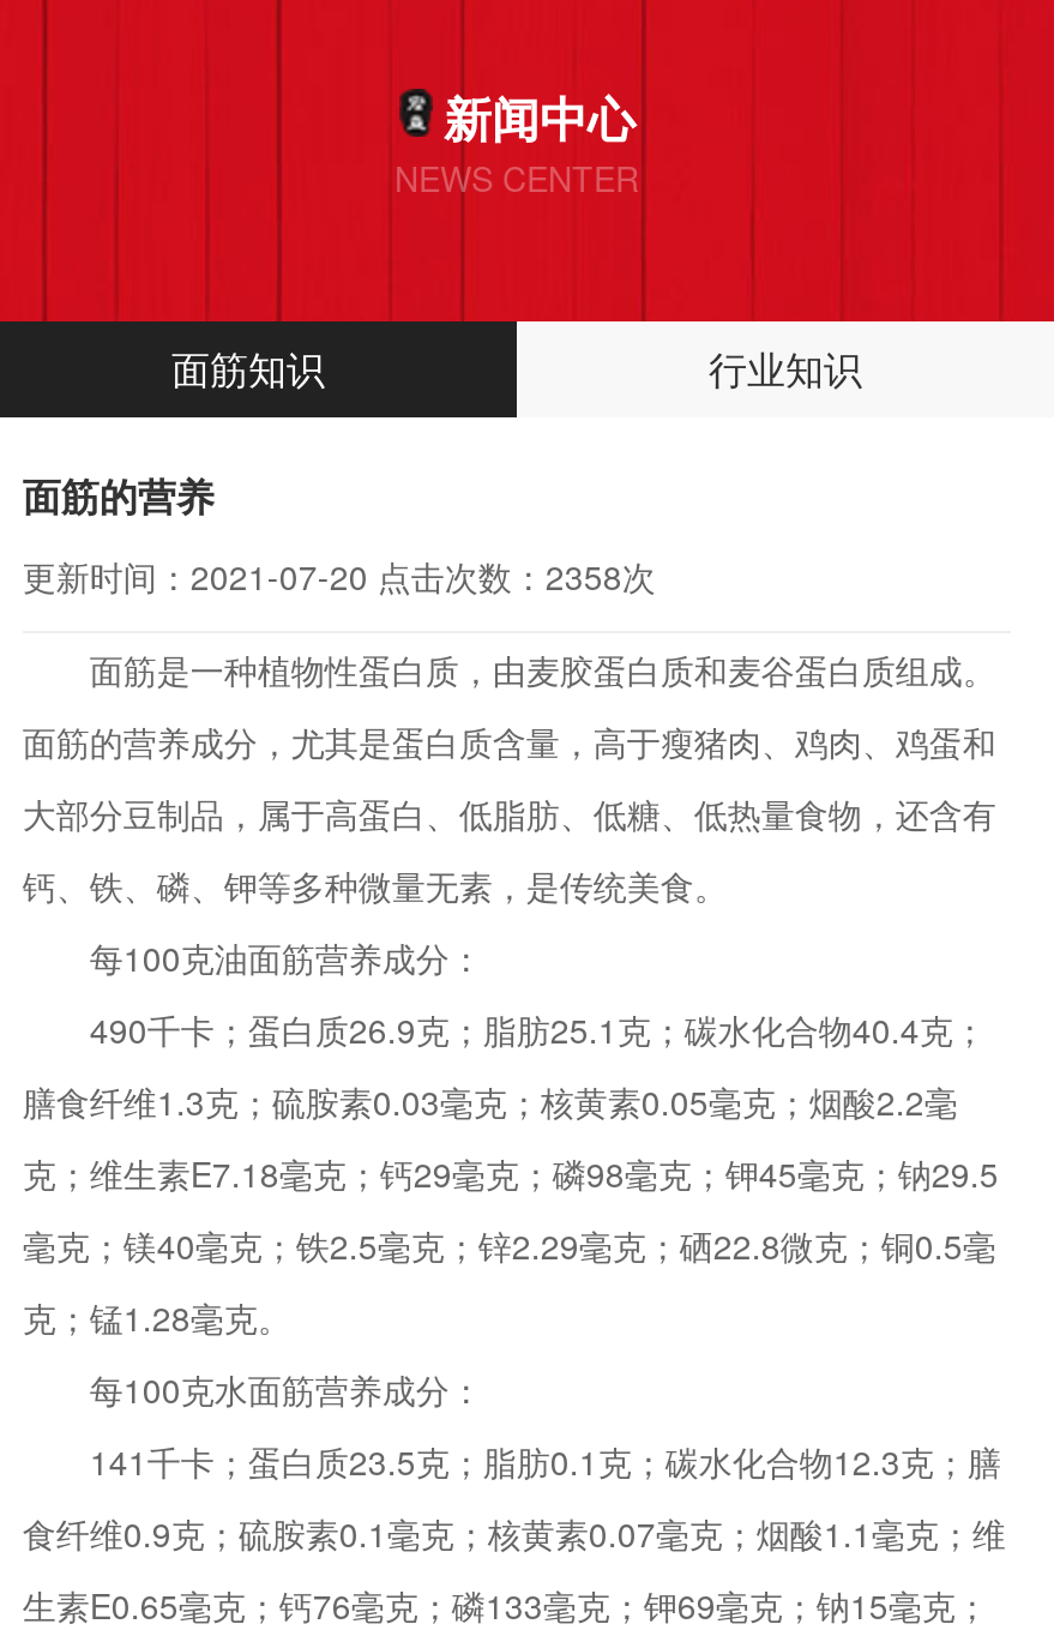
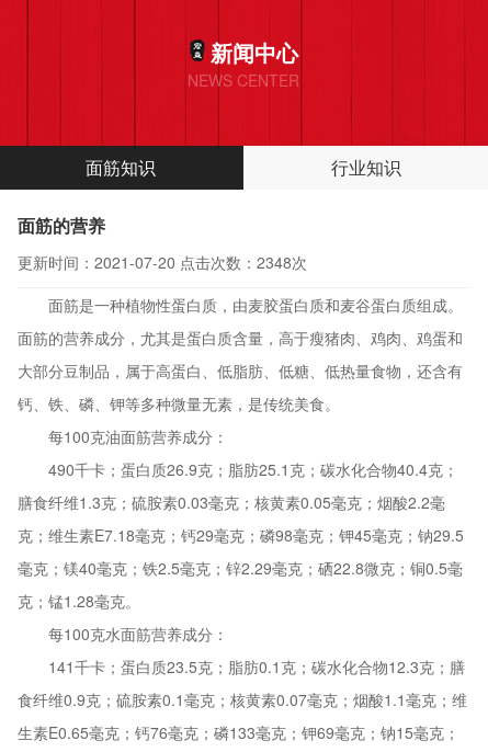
[23,551,656,599] 更新时间：2021-07-20点击次数：2358次 -> [17,251,307,273] 更新时间：2021-07-20点击次数：2348次

